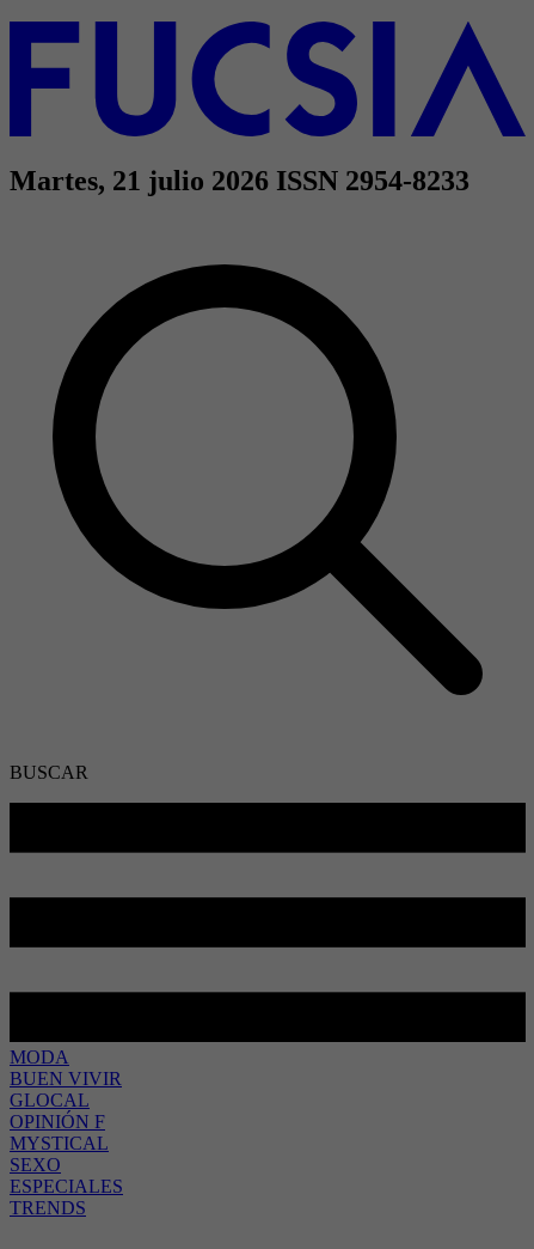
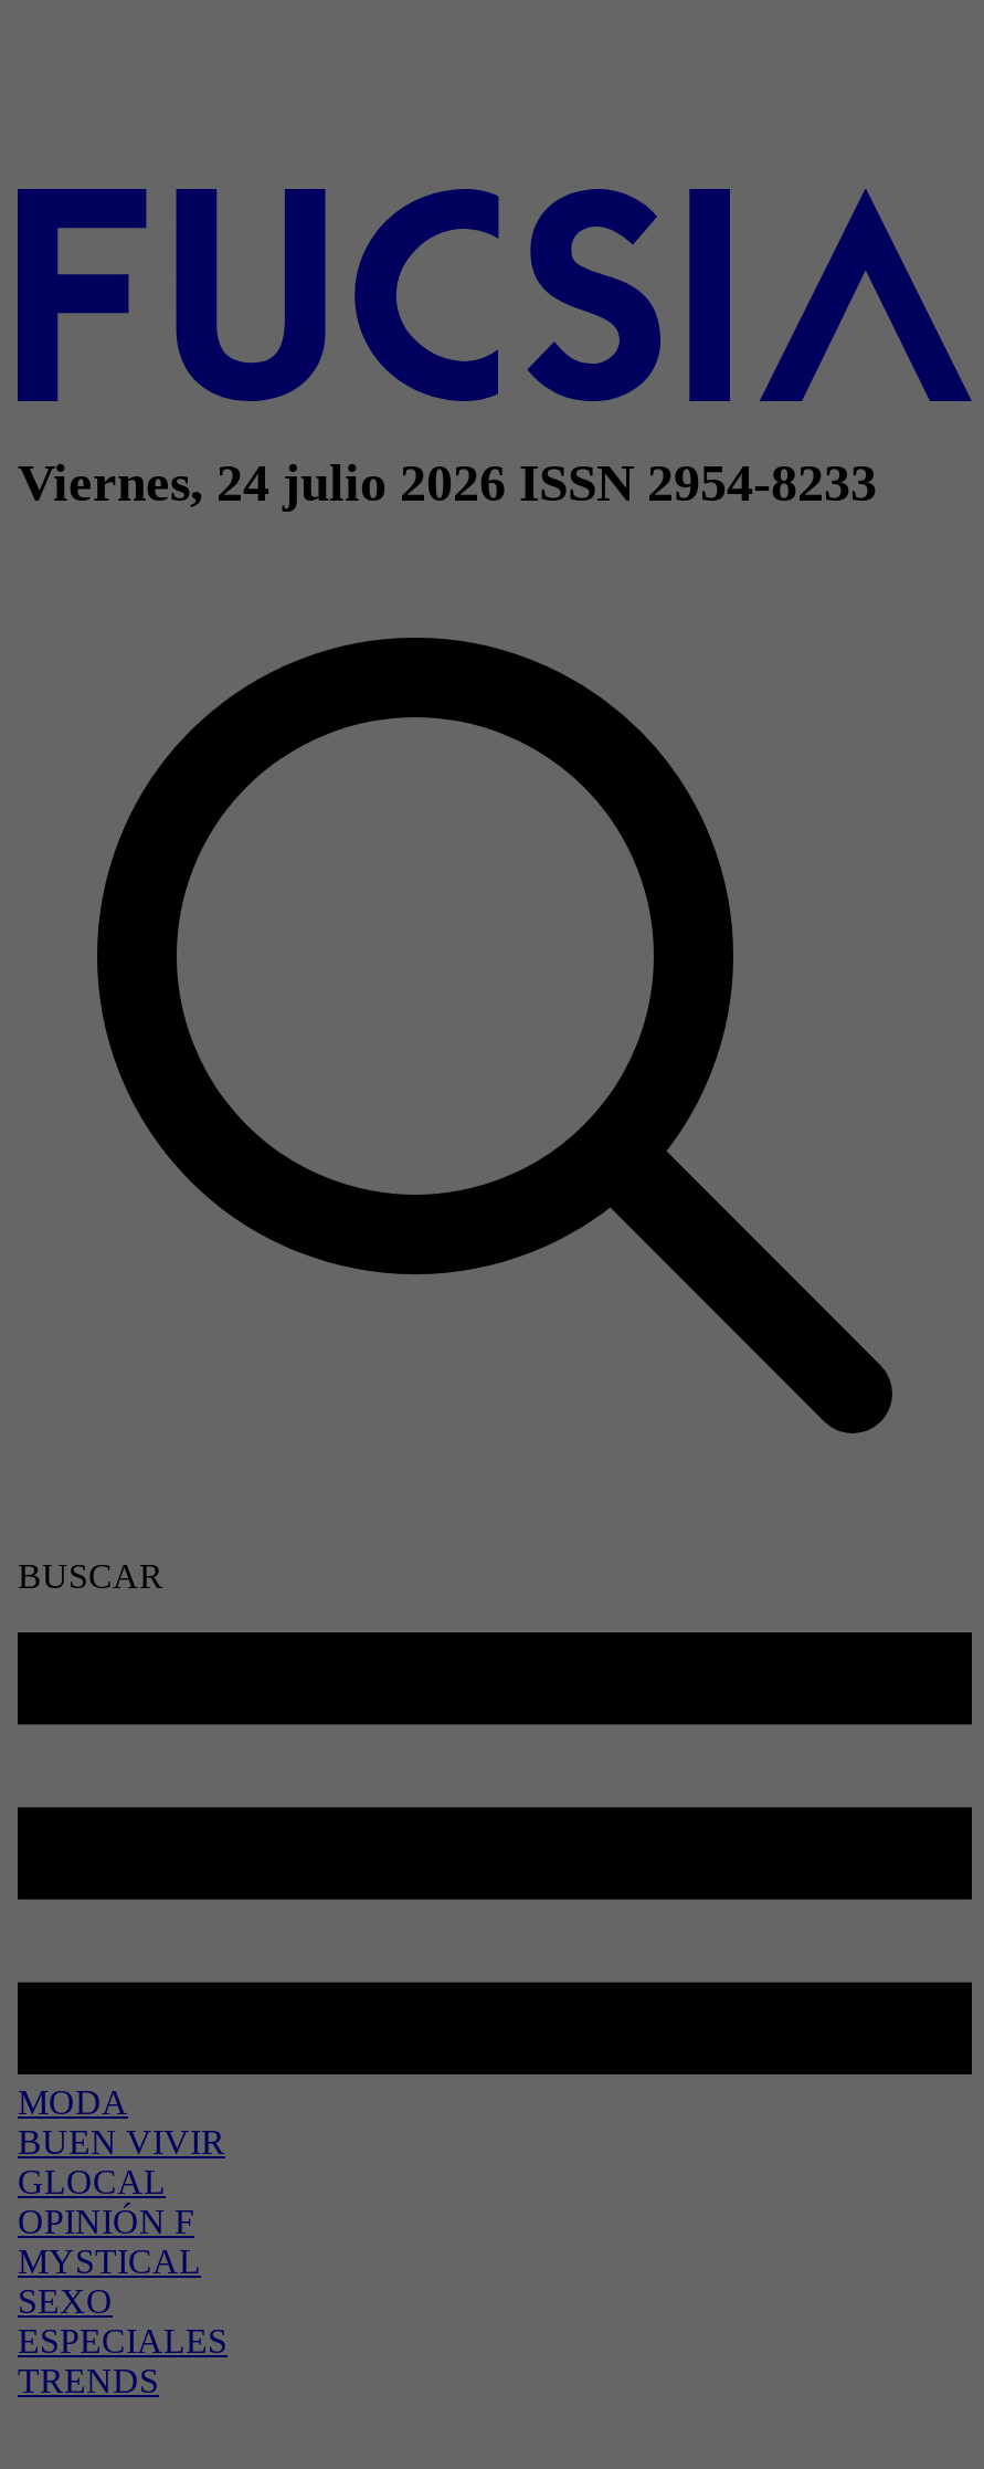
[10,165,469,197] Martes, 21 julio 2026 ISSN 2954-8233 -> [18,455,877,512] Viernes, 24 julio 2026 ISSN 2954-8233

